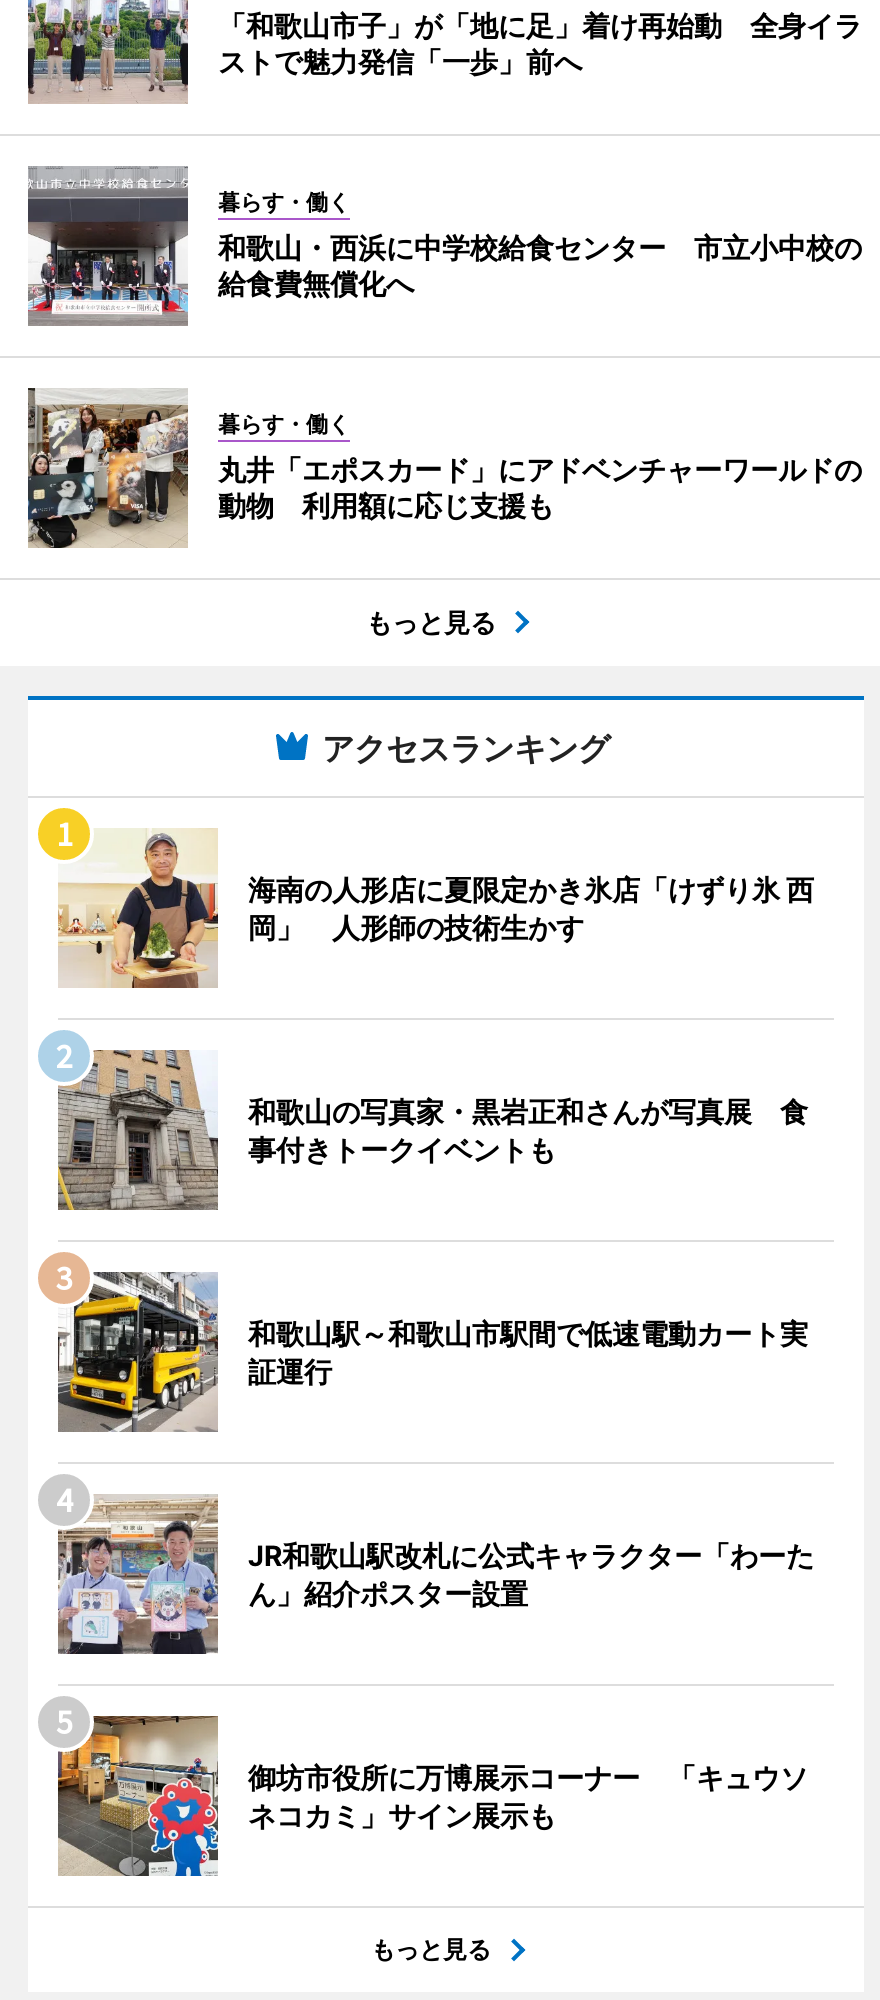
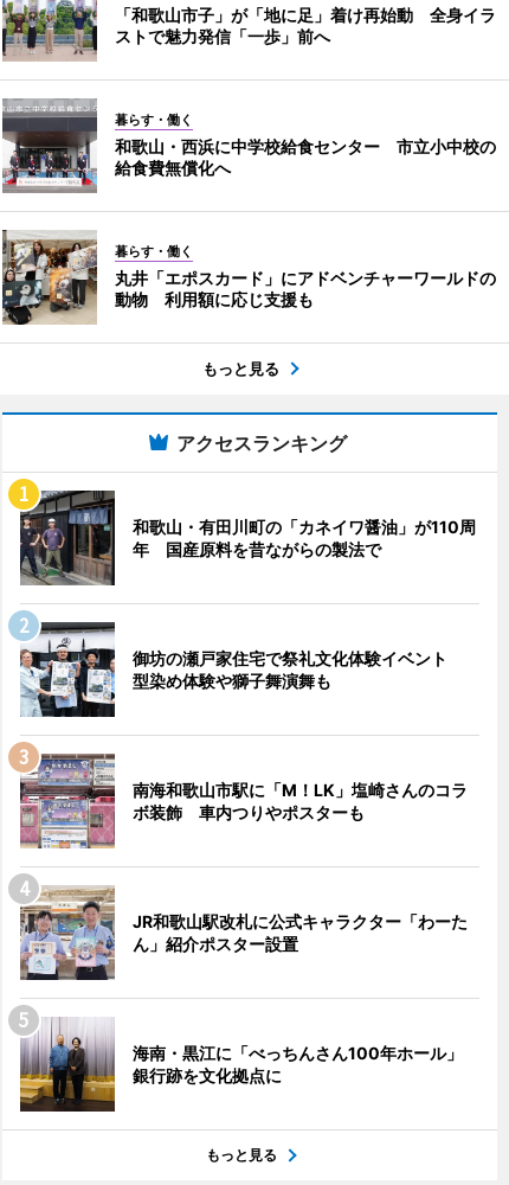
[56,828,814,990] [image] | 海南の人形店に夏限定かき氷店「けずり氷 西 | 岡」 人形師の技術生かす -> [19,489,476,587] [image] | 和歌山・有田川町の「カネイワ醤油」が110周 | 年 国産原料を昔ながらの製法で
[56,1048,808,1212] [image] | 和歌山の写真家・黒岩正和さんが写真展 食 | 事付きトークイベントも -> [20,621,464,718] [image] | 御坊の瀬戸家住宅で祭礼文化体験イベント | 型染め体験や獅子舞演舞も
[56,1272,808,1434] [image] | 和歌山駅～和歌山市駅間で低速電動カート実 | 証運行 -> [19,754,468,848] [image] | 南海和歌山市駅に「M！LK」塩崎さんのコラ | ボ装飾 車内つりやポスターも
[56,1714,808,1878] [image] | 御坊市役所に万博展示コーナー 「キュウソ | ネコカミ」サイン展示も -> [19,1017,479,1113] [image] | 海南・黒江に「べっちんさん100年ホール」 | 銀行跡を文化拠点に

